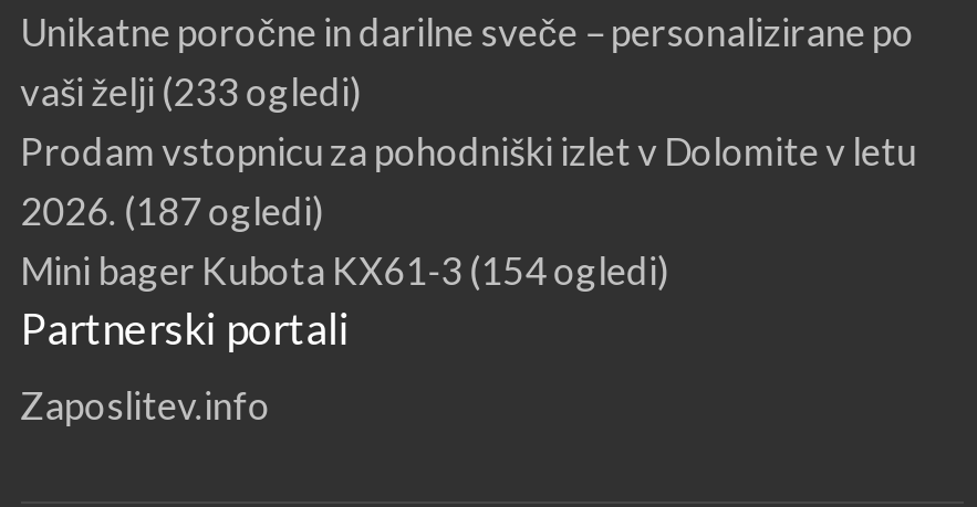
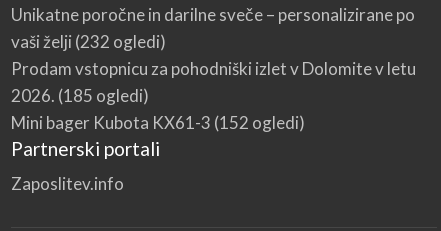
[20,68,363,114] vaši želji (233 ogledi) -> [11,31,166,52] vaši želji (232 ogledi)
[20,187,326,233] 2026. (187 ogledi) -> [11,85,149,106] 2026. (185 ogledi)
[20,247,671,293] Mini bager Kubota KX61-3 (154 ogledi) -> [11,112,305,133] Mini bager Kubota KX61-3 (152 ogledi)

